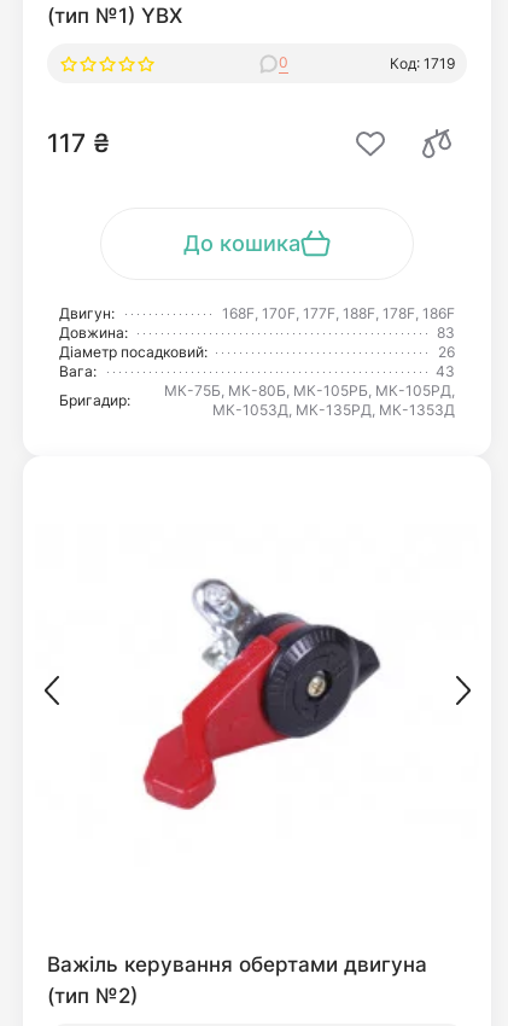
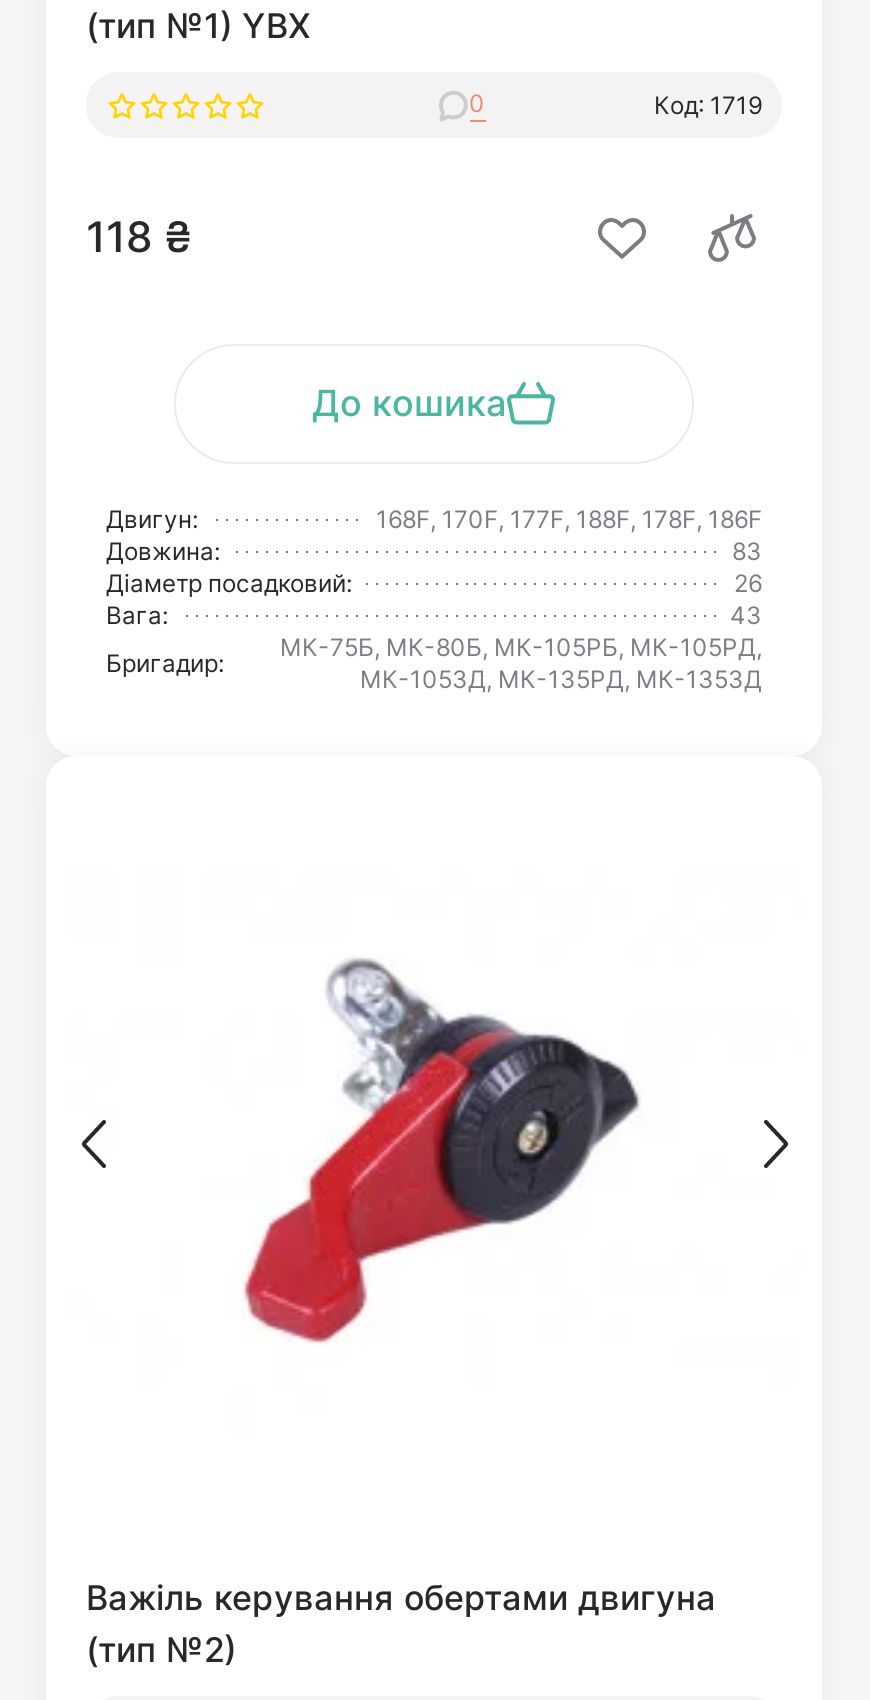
[47,128,110,158] 117 ₴ -> [86,212,192,262] 118 ₴

